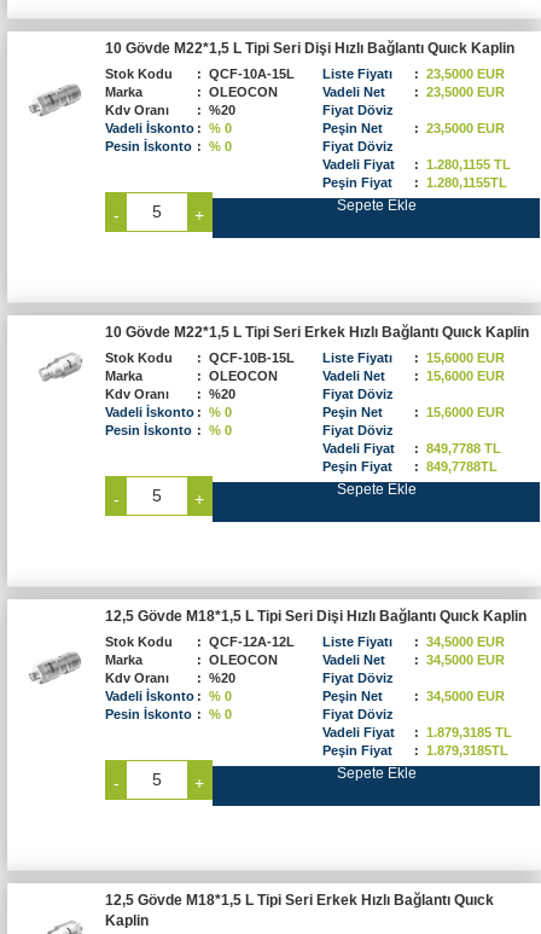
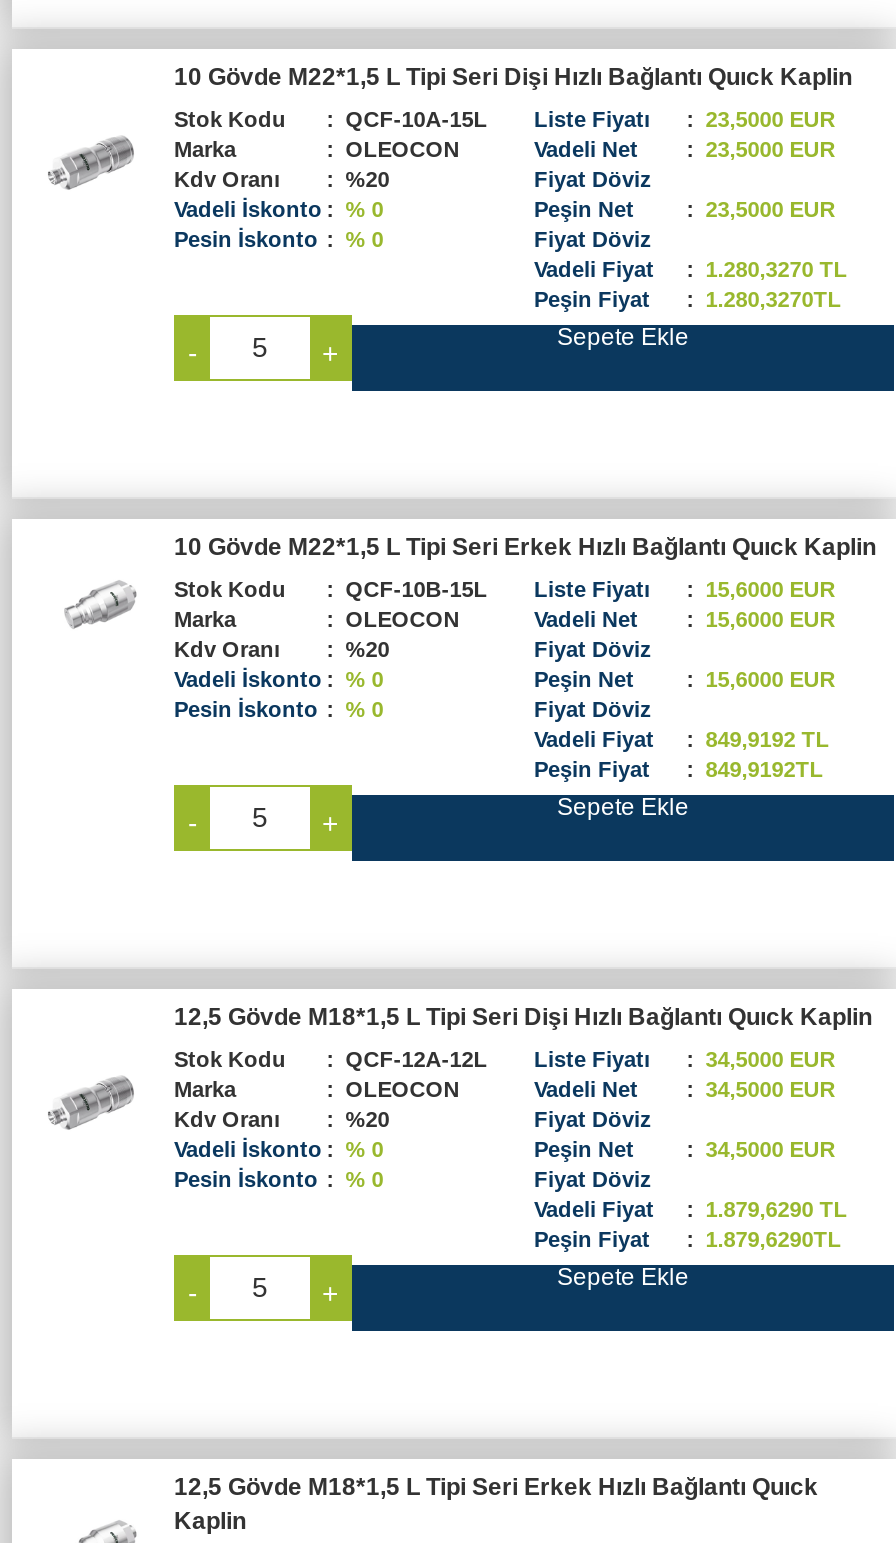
[322,157,510,171] Vadeli Fiyat : 1.280,1155 TL -> [534,256,847,280] Vadeli Fiyat : 1.280,3270 TL
[322,175,507,189] Peşin Fiyat : 1.280,1155TL -> [534,286,841,310] Peşin Fiyat : 1.280,3270TL
[322,441,501,455] Vadeli Fiyat : 849,7788 TL -> [534,726,829,750] Vadeli Fiyat : 849,9192 TL
[322,459,497,473] Peşin Fiyat : 849,7788TL -> [534,756,823,780] Peşin Fiyat : 849,9192TL
[322,725,512,739] Vadeli Fiyat : 1.879,3185 TL -> [534,1196,847,1220] Vadeli Fiyat : 1.879,6290 TL
[322,743,508,757] Peşin Fiyat : 1.879,3185TL -> [534,1226,841,1250] Peşin Fiyat : 1.879,6290TL

